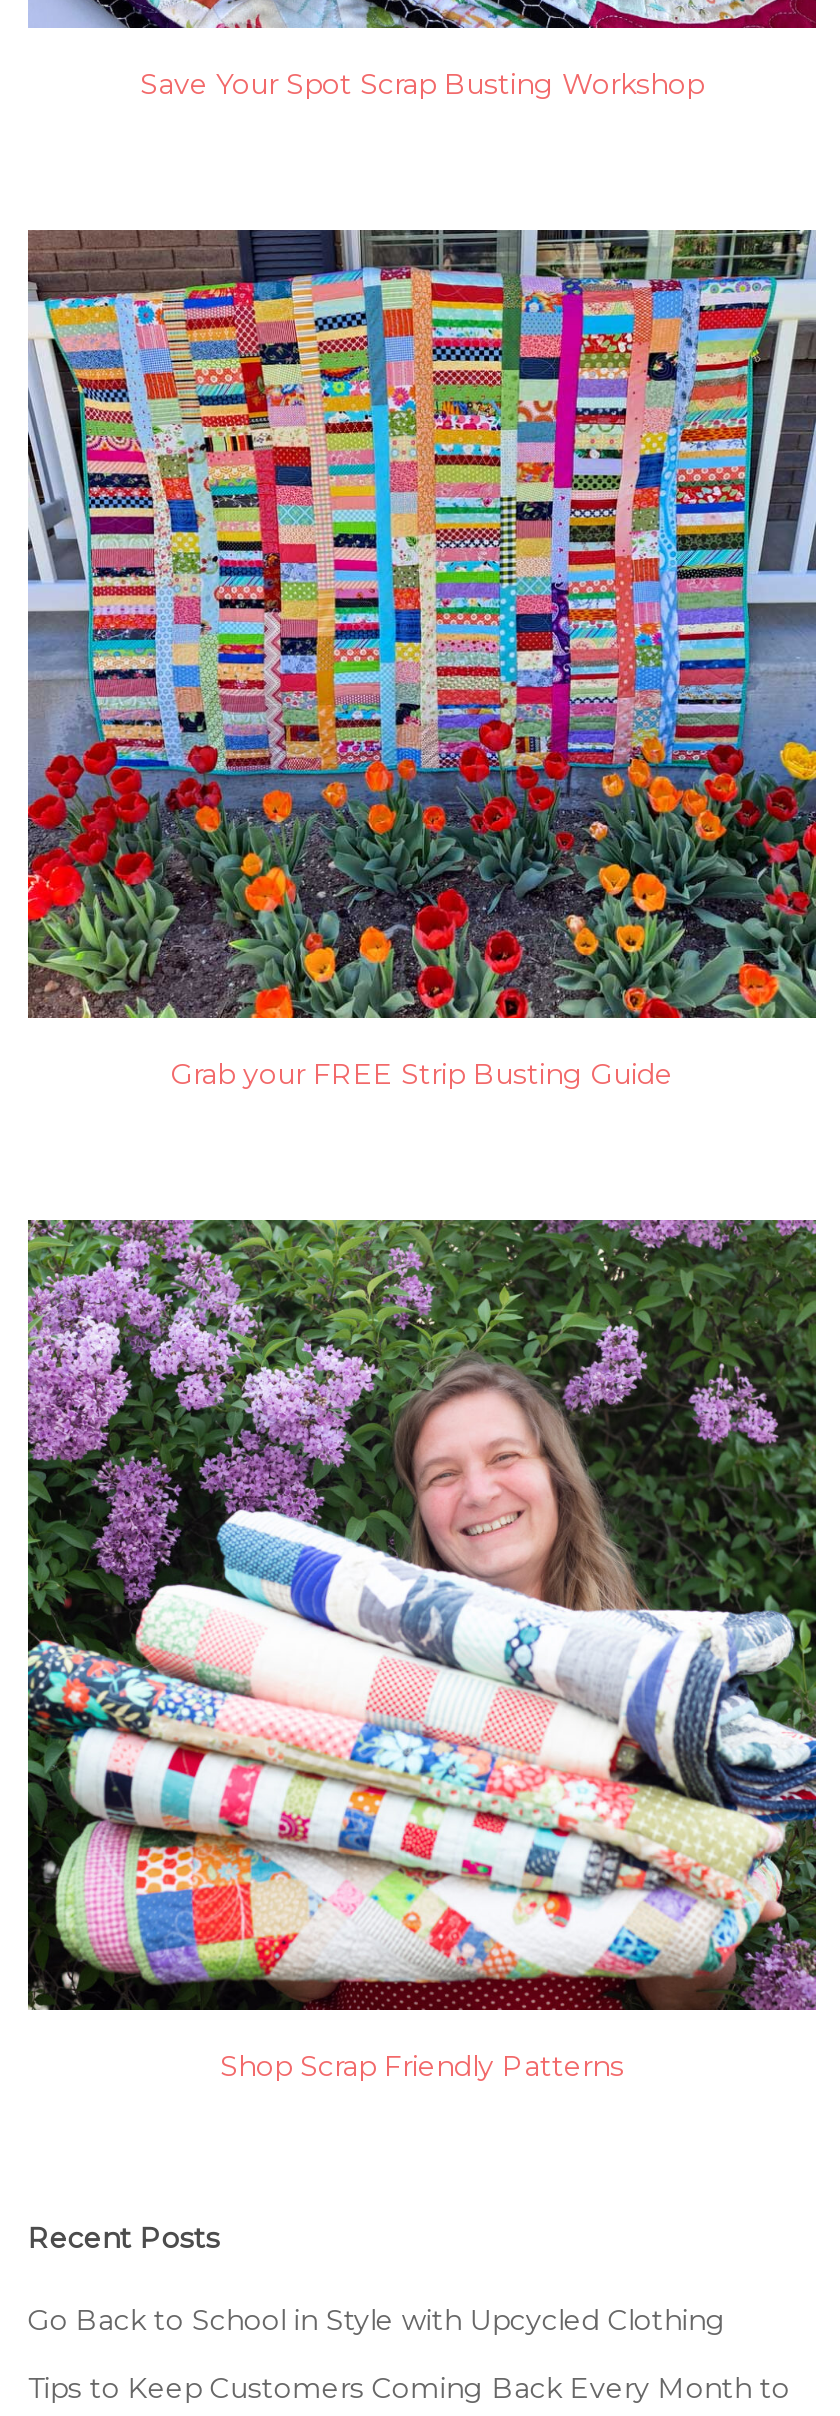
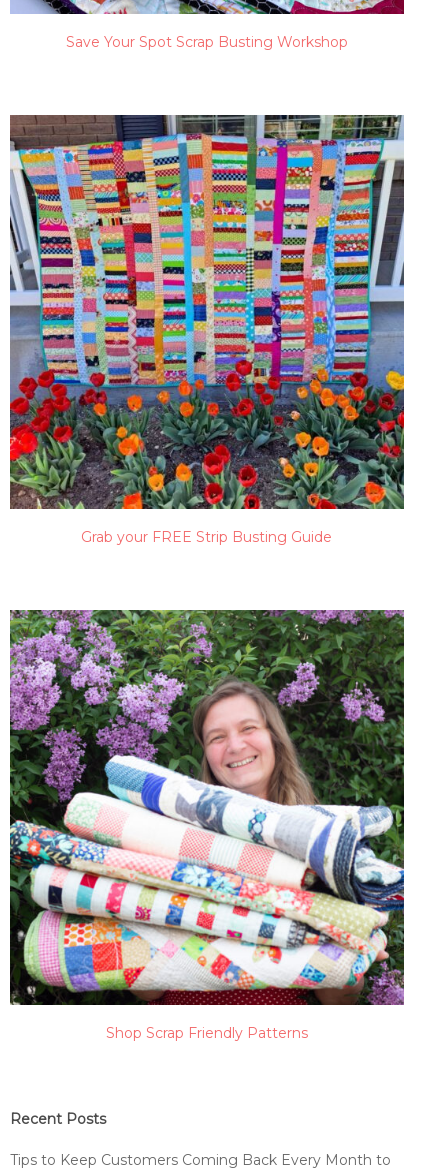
[28,2301,726,2337] Go Back to School in Style with Upcycled Clothing -> none

